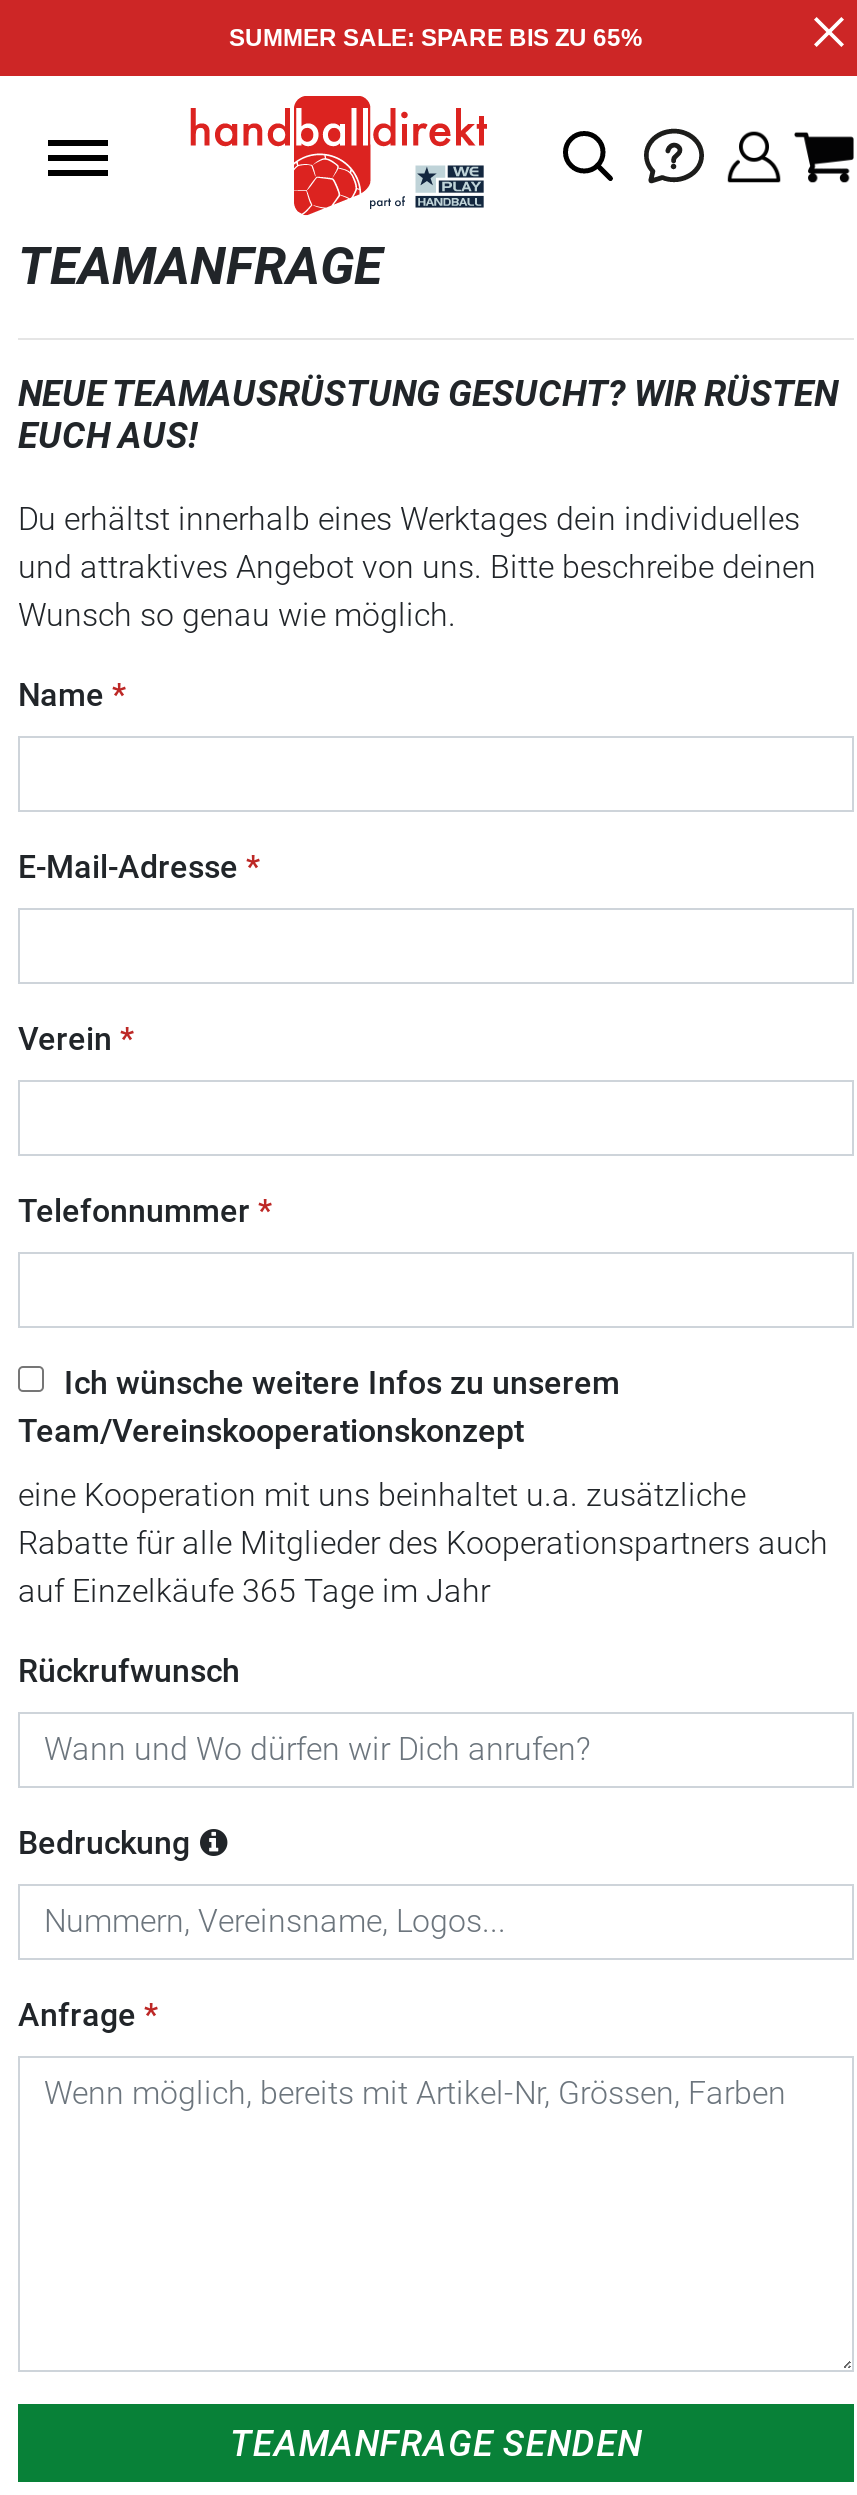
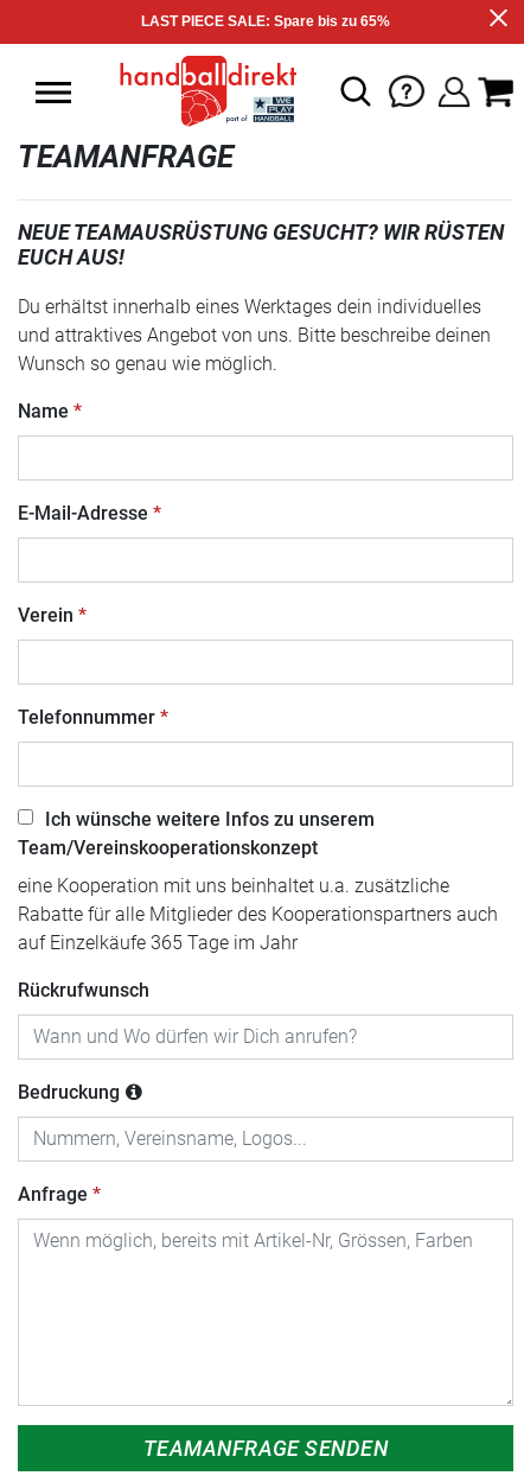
[229,24,643,52] SUMMER SALE: SPARE BIS ZU 65% -> [141,13,390,30] LAST PIECE SALE: Spare bis zu 65%

